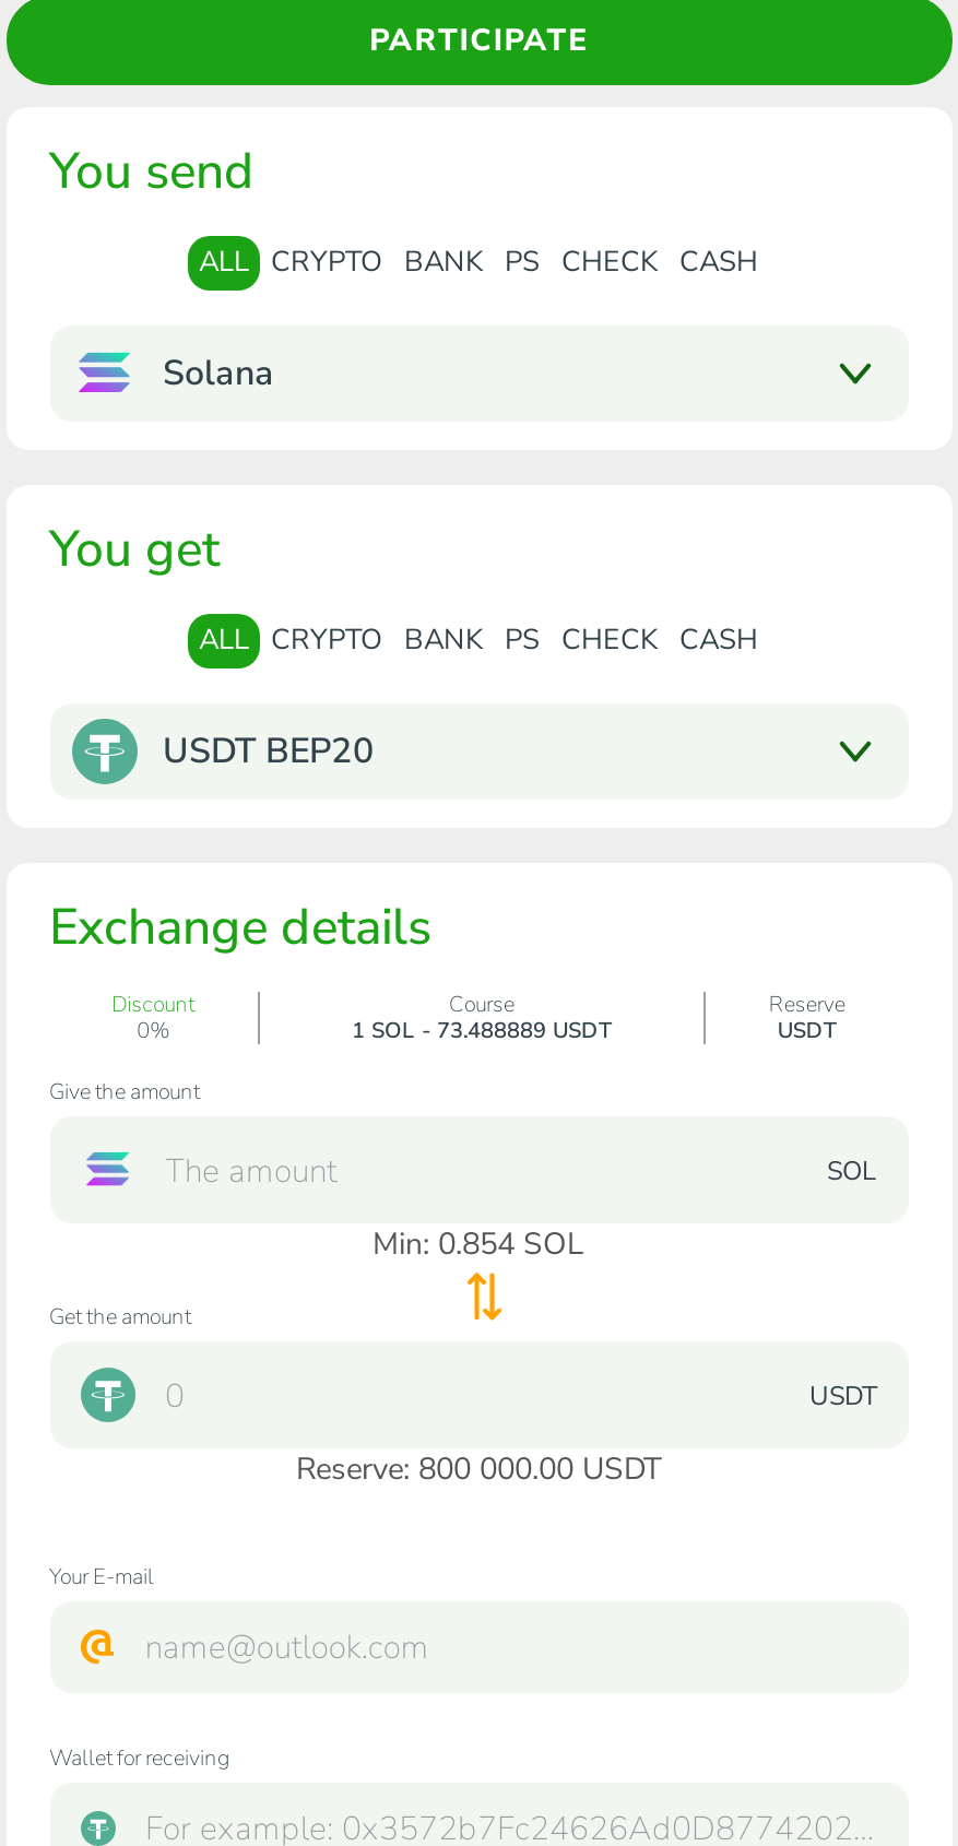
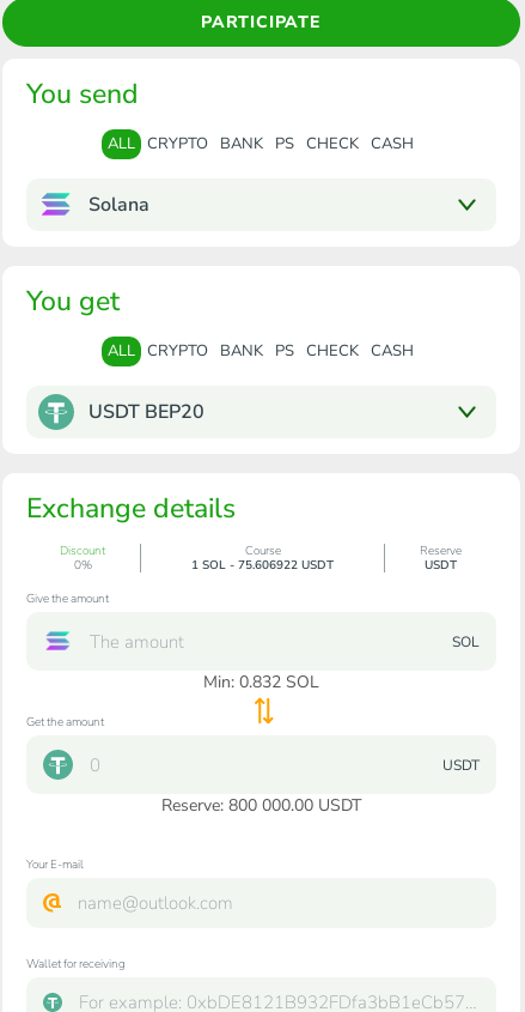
[352,1016,612,1046] 1 SOL - 73.488889 USDT -> [191,557,334,574] 1 SOL - 75.606922 USDT
[372,1223,584,1265] Min: 0.854 SOL -> [203,671,319,693] Min: 0.832 SOL

